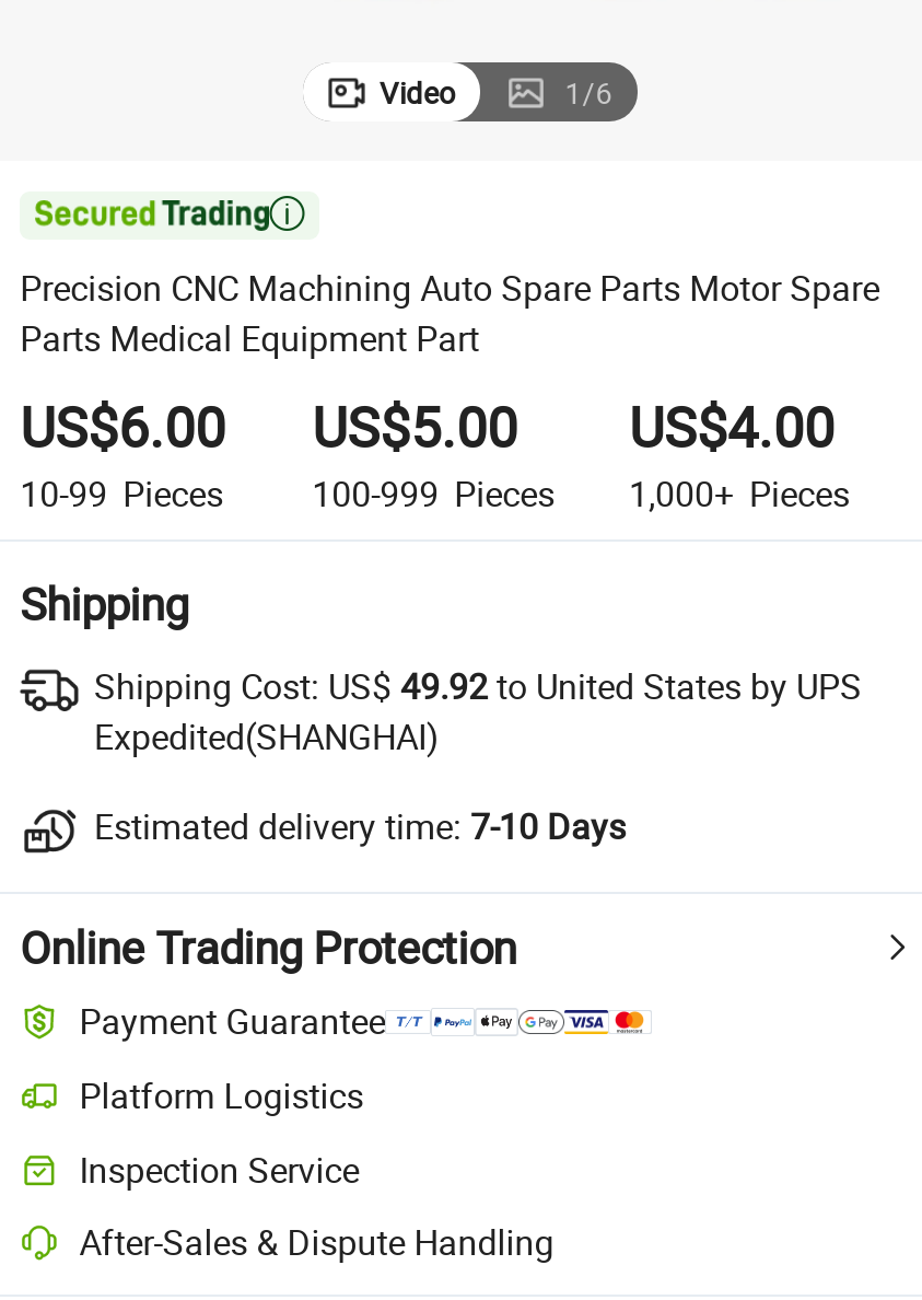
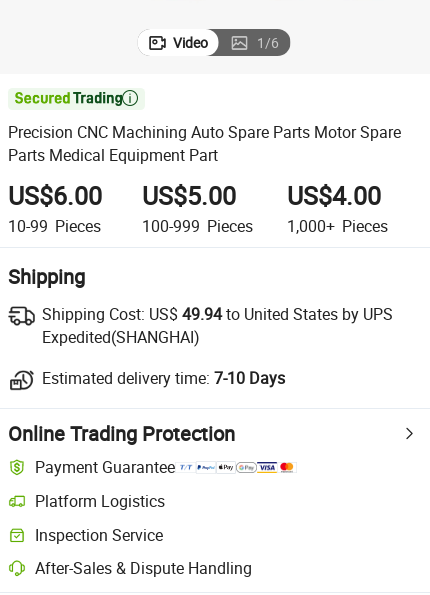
[94,662,862,710] Shipping Cost: US$49.92 to United States by UPS -> [42,303,393,325] Shipping Cost: US$49.94 to United States by UPS

